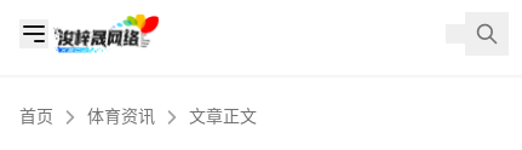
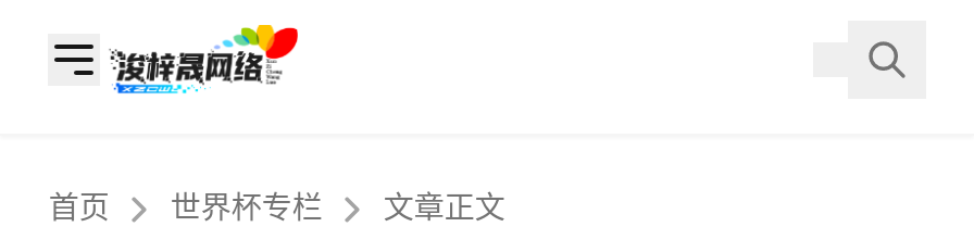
[88,108,156,126] 体育资讯 -> [170,192,323,225] 世界杯专栏

